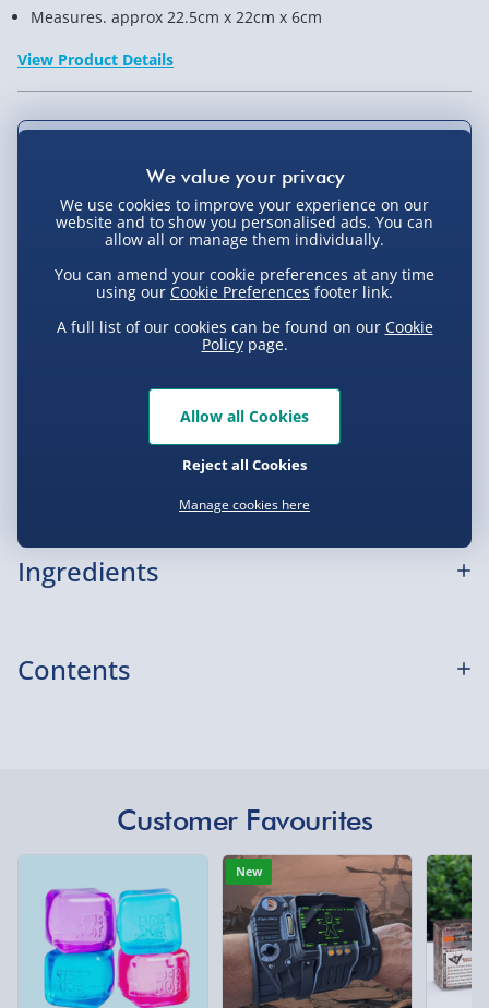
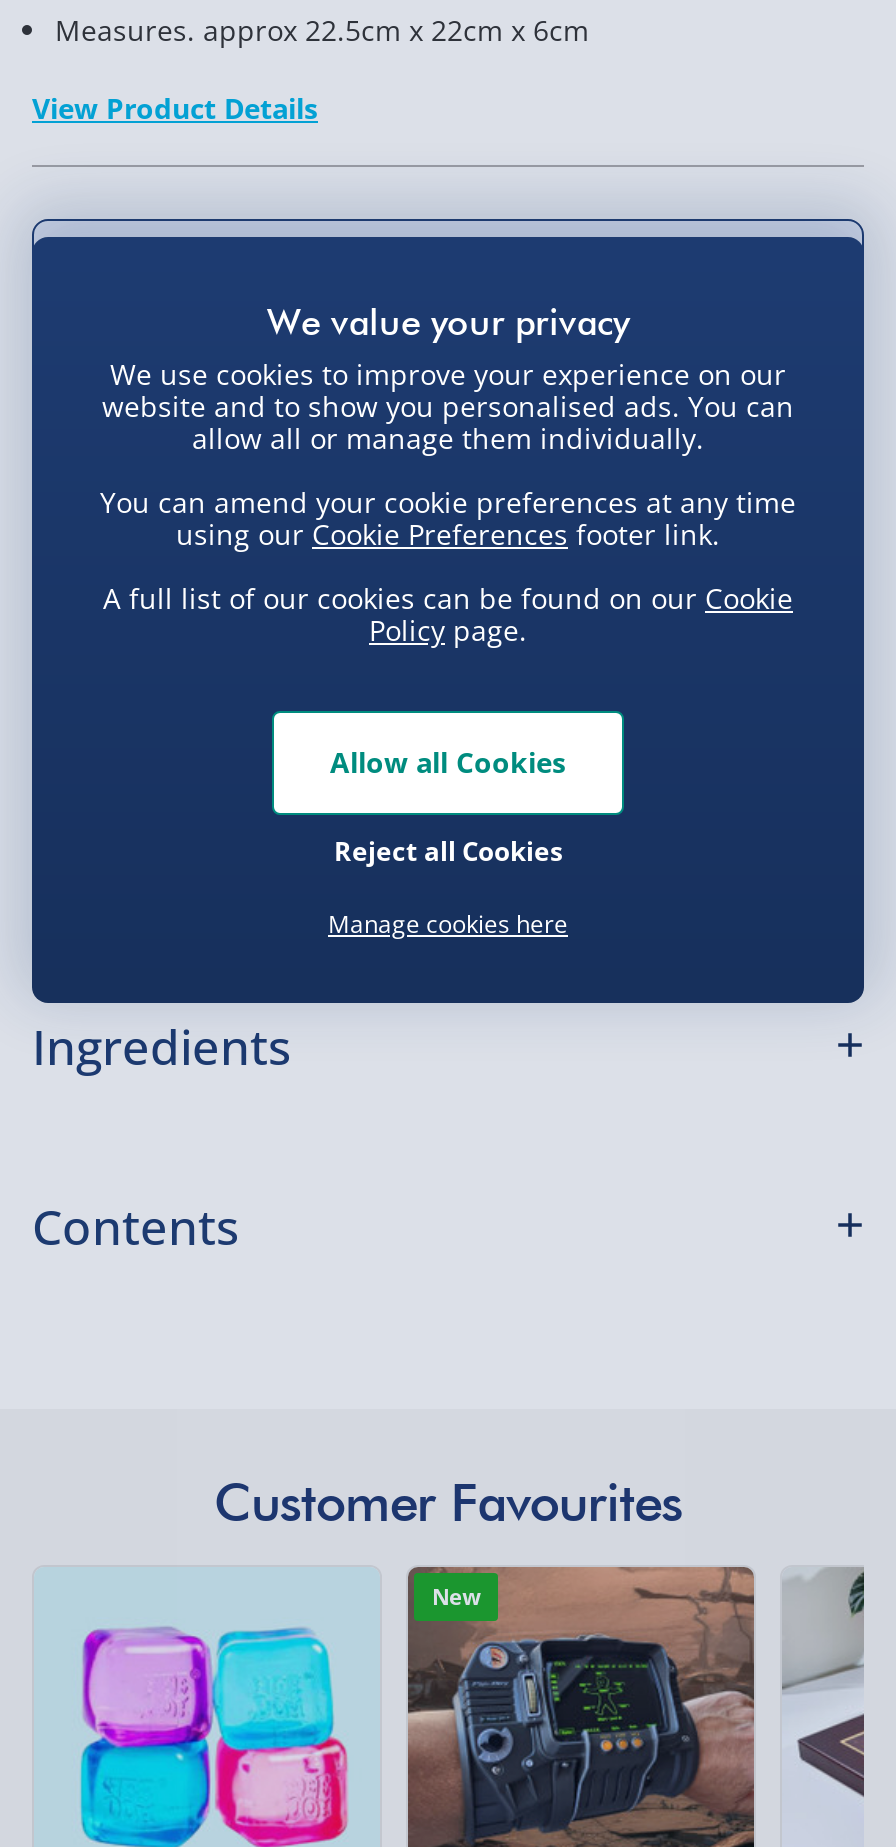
[426,854,473,991] [image] -> [782,1567,866,1813] [image]

